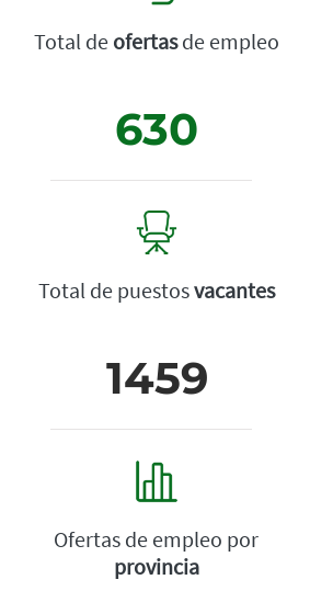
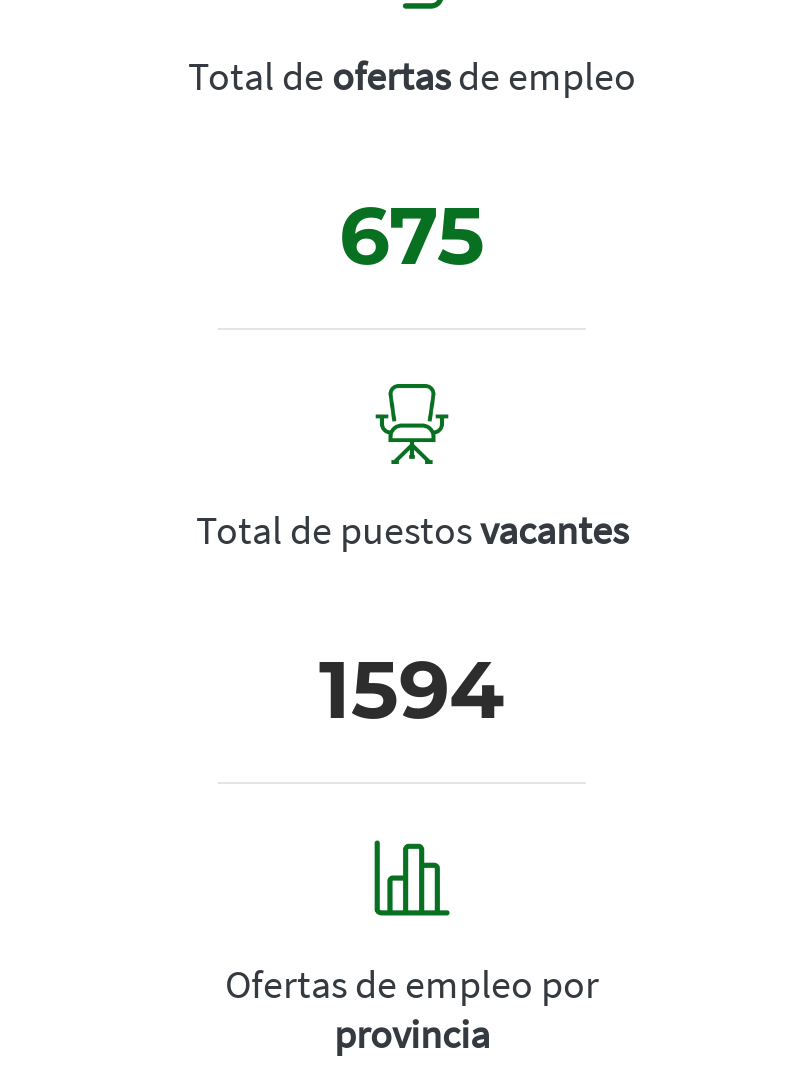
[115,102,198,156] 630 -> [339,186,485,284] 675
[106,351,208,405] 1459 -> [319,640,505,738] 1594

